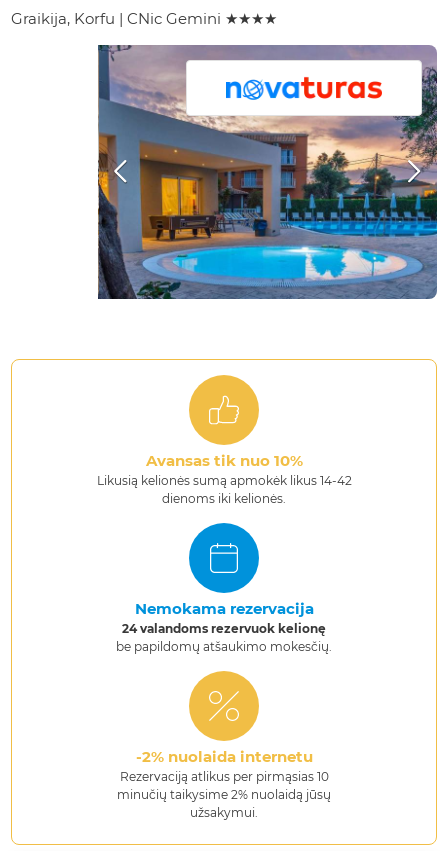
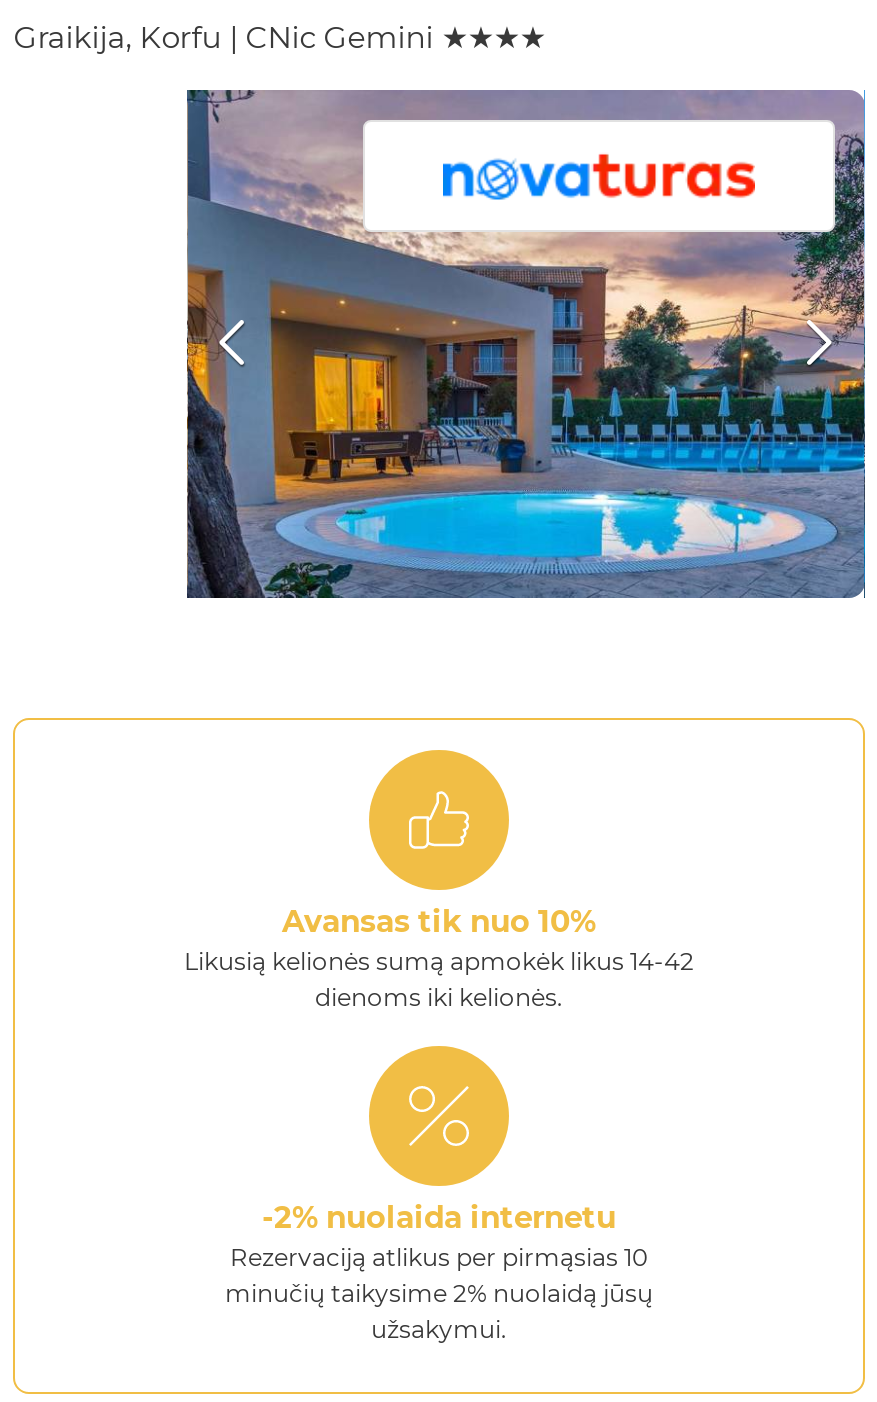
[116,522,332,654] [image] | Nemokama rezervacija | 24 valandoms rezervuok kelionę | be papildomų atšaukimo mokesčių. -> none

